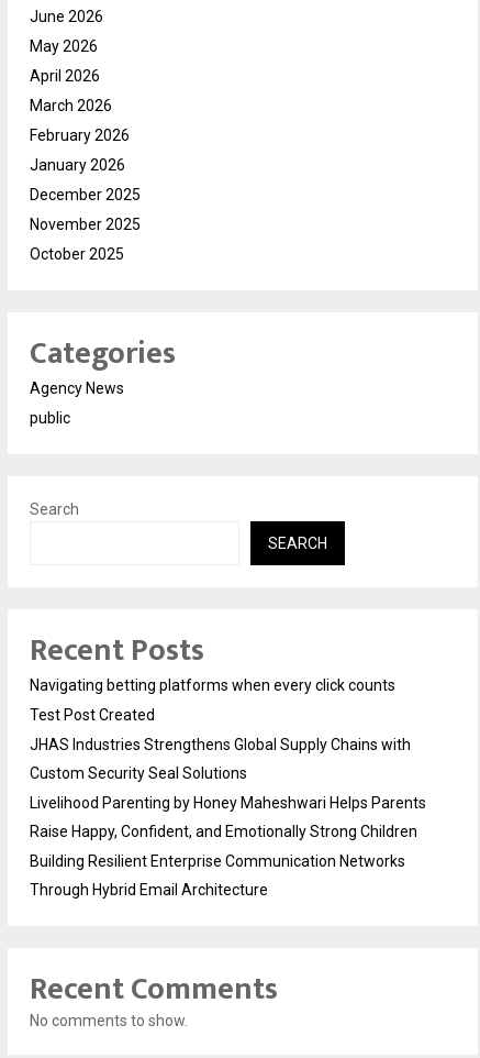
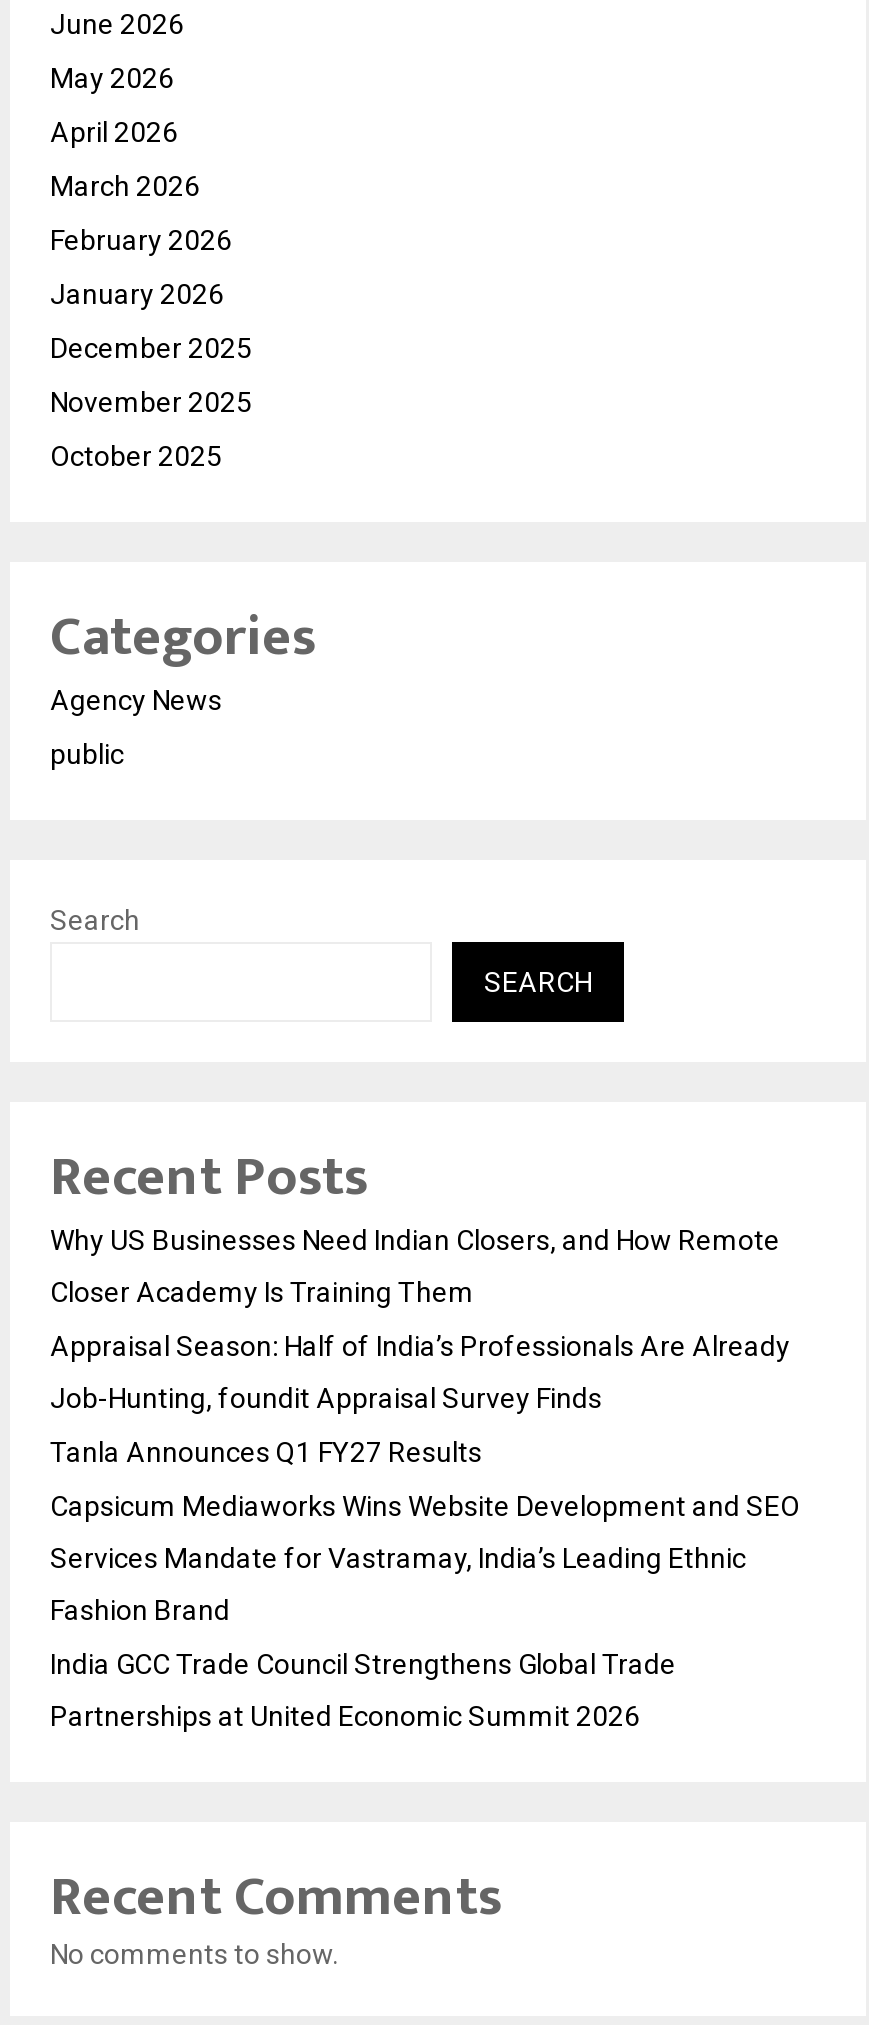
[30,677,426,899] Navigating betting platforms when every click counts | Test Post Created | JHAS Industries Strengthens Global Supply Chains with | Custom Security Seal Solutions | Livelihood Parenting by Honey Maheshwari Helps Parents | Raise Happy, Confident, and Emotionally Strong Children | Building Resilient Enterprise Communication Networks | Through Hybrid Email Architecture -> [50,1224,800,1732] Why US Businesses Need Indian Closers, and How Remote | Closer Academy Is Training Them | Appraisal Season: Half of India’s Professionals Are Already | Job-Hunting, foundit Appraisal Survey Finds | Tanla Announces Q1 FY27 Results | Capsicum Mediaworks Wins Website Development and SEO | Services Mandate for Vastramay, India’s Leading Ethnic | Fashion Brand | India GCC Trade Council Strengthens Global Trade | Partnerships at United Economic Summit 2026

